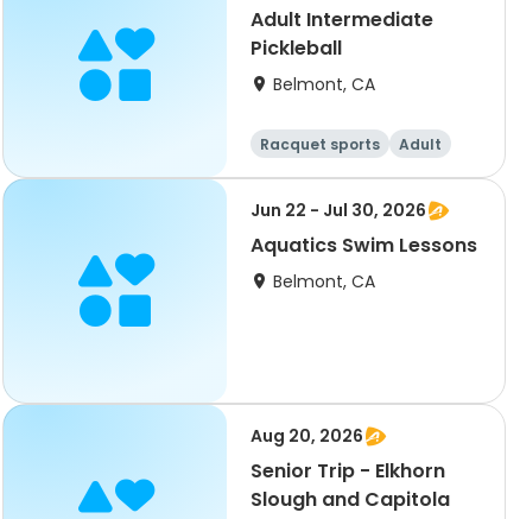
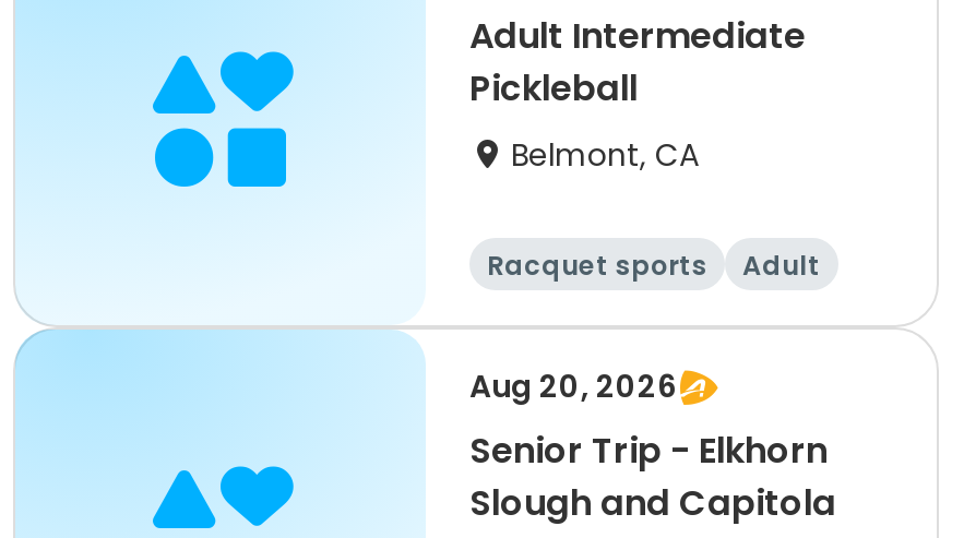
[251,198,477,293] Jun 22 - Jul 30, 2026 | Aquatics Swim Lessons | Belmont, CA -> none

